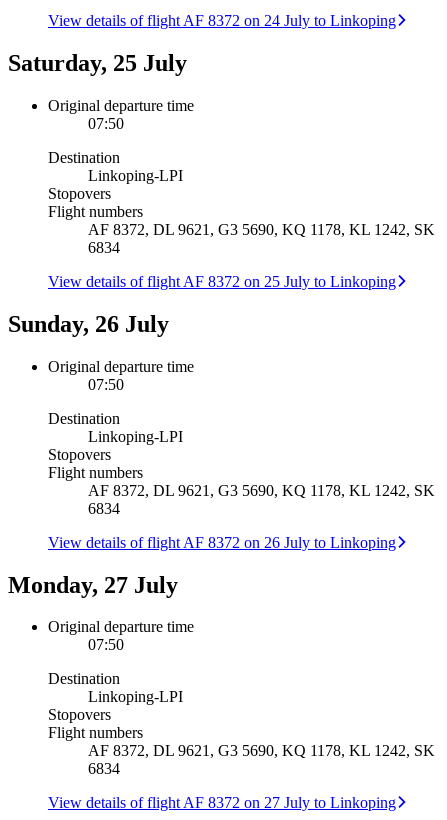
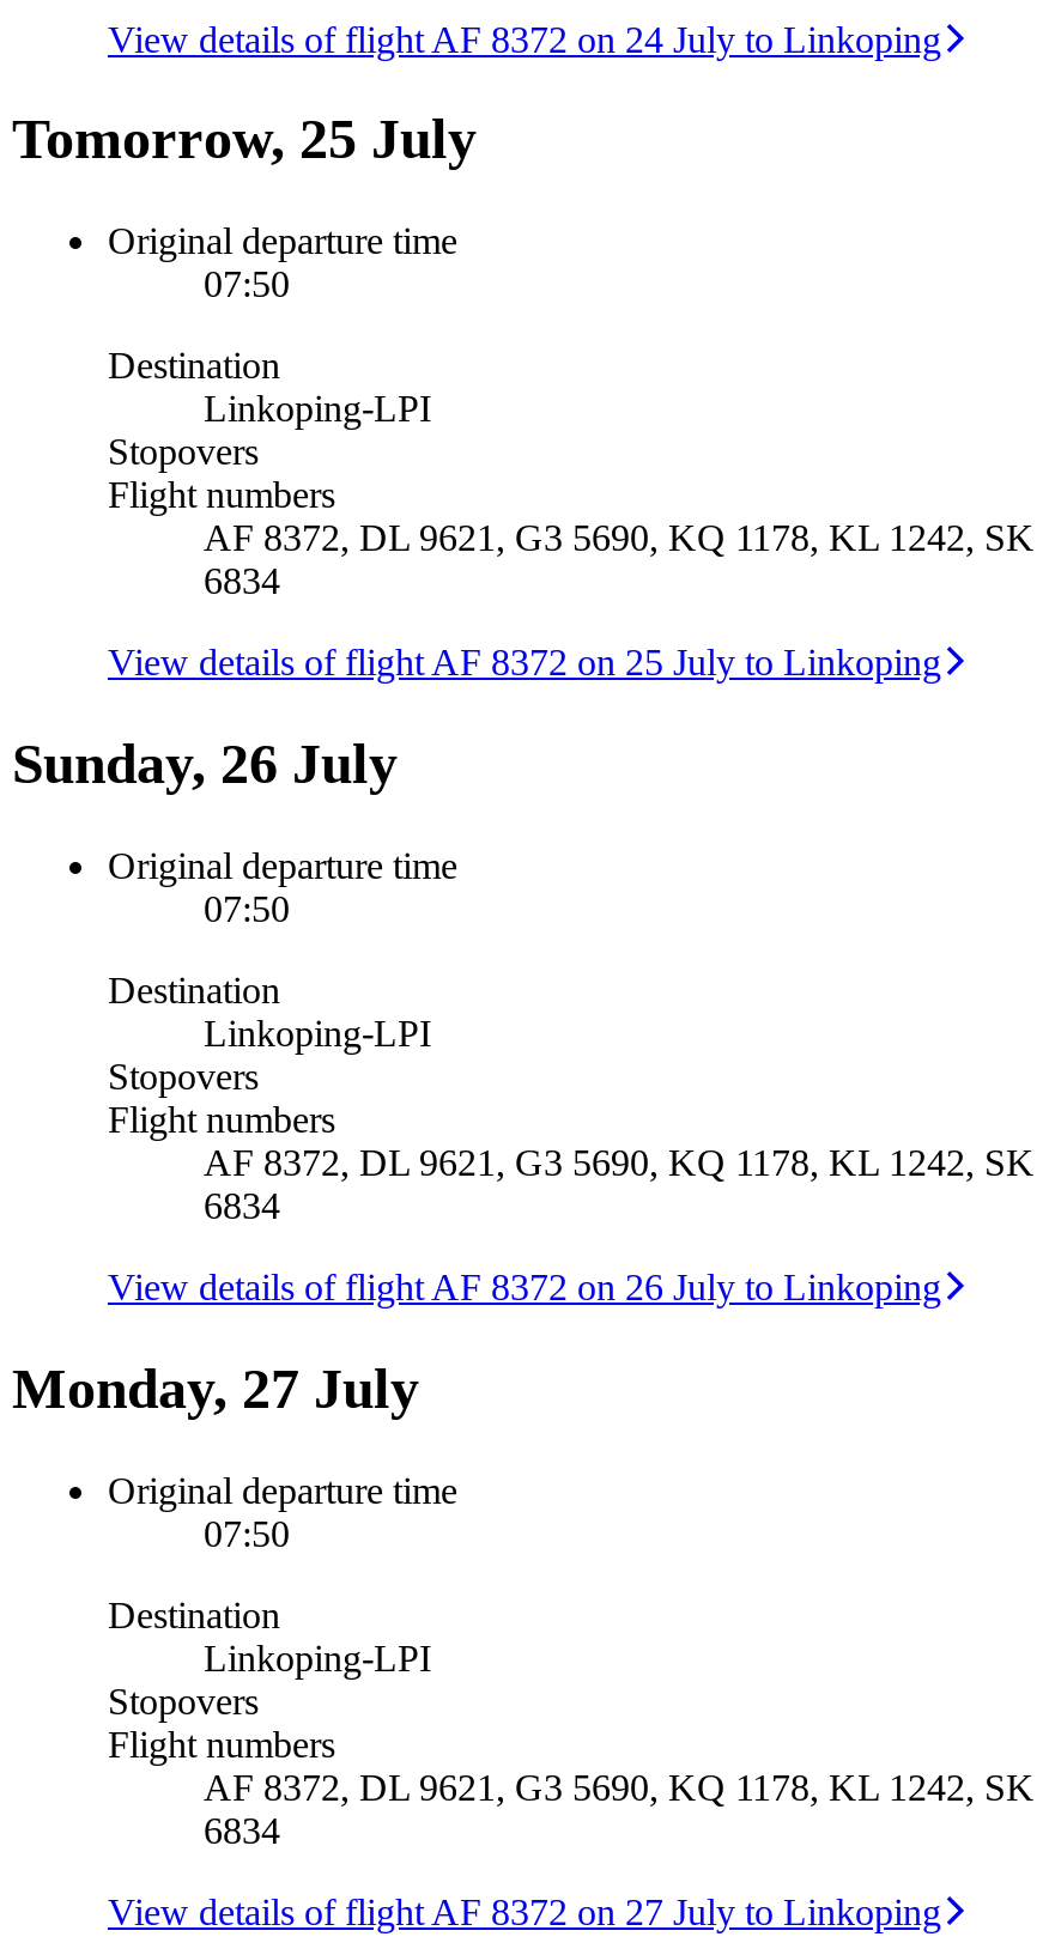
[8,50,187,76] Saturday, 25 July -> [12,109,477,171] Tomorrow, 25 July

